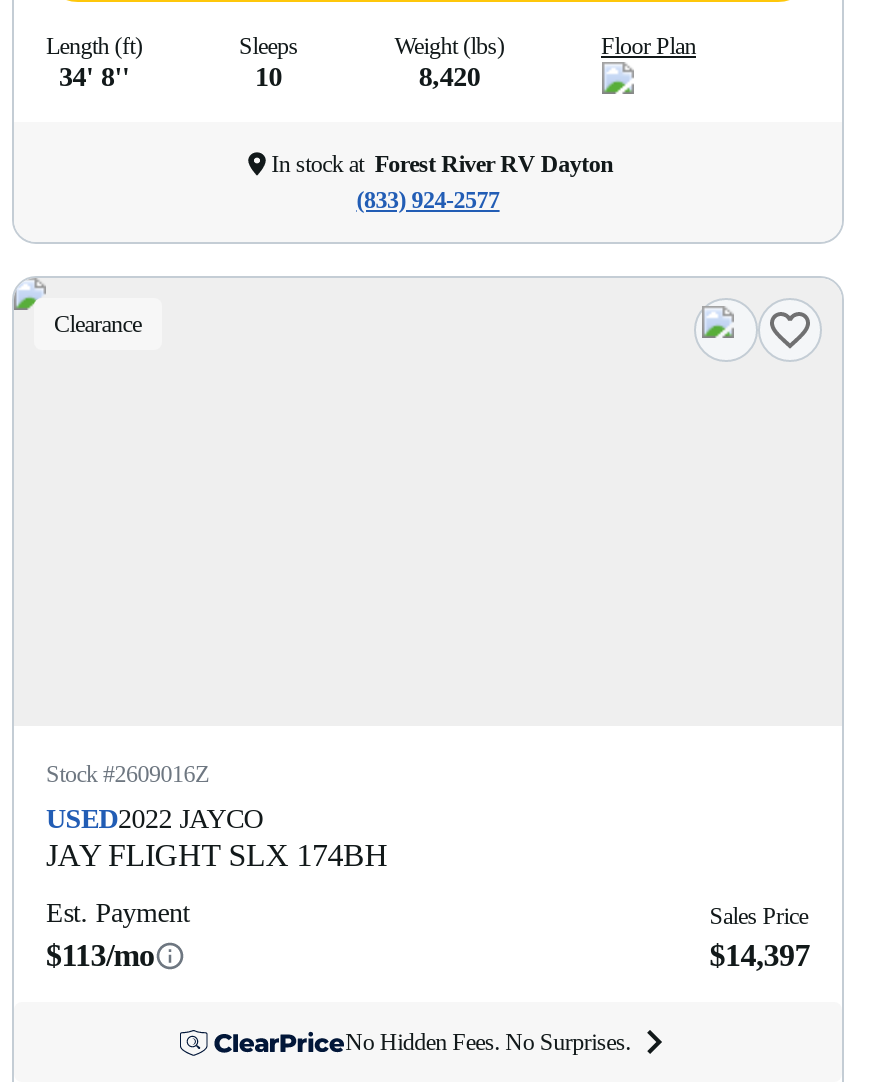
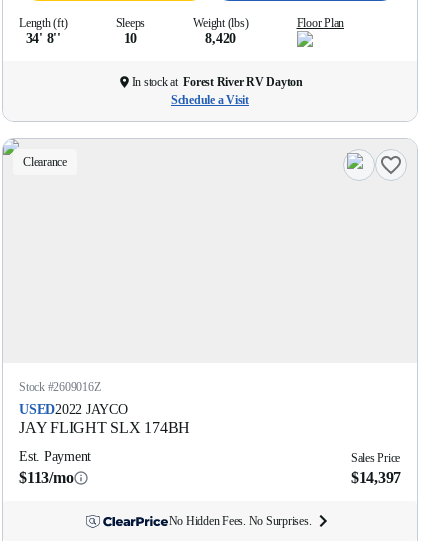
[356,186,499,214] (833) 924-2577 -> [171,93,249,107] Schedule a Visit

